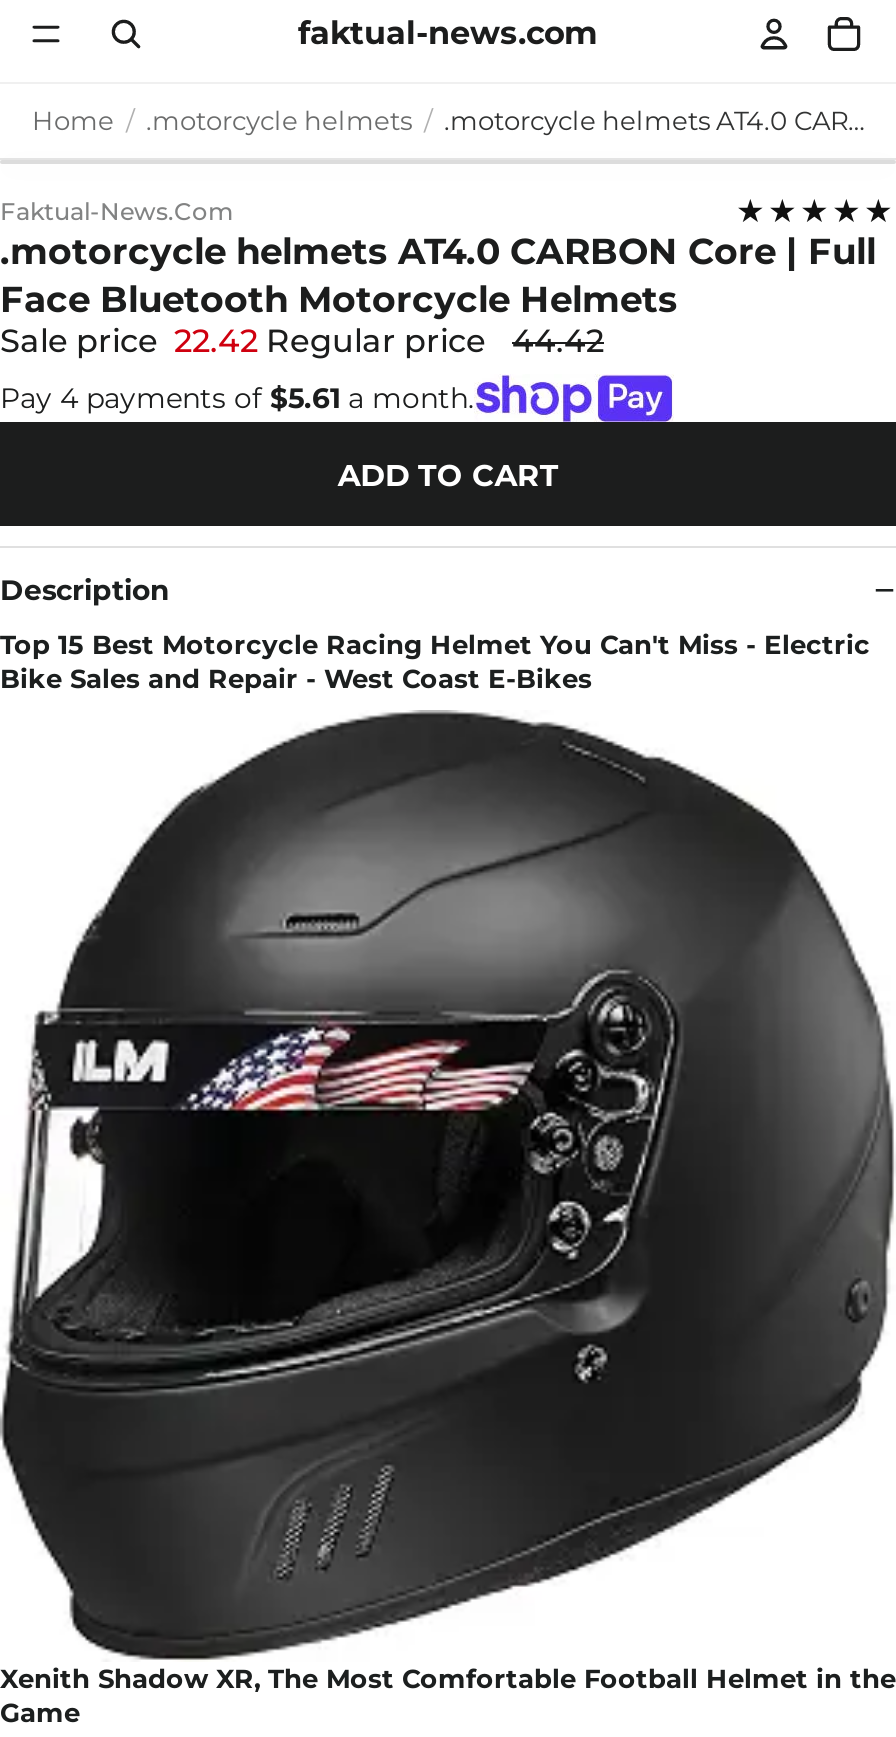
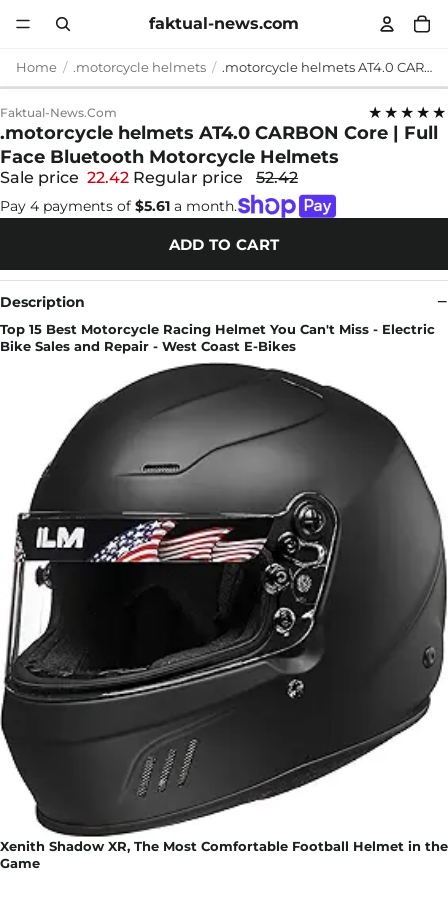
[0,322,604,360] Sale price 22.42 Regular price 44.42 -> [0,168,298,187] Sale price 22.42 Regular price 52.42

